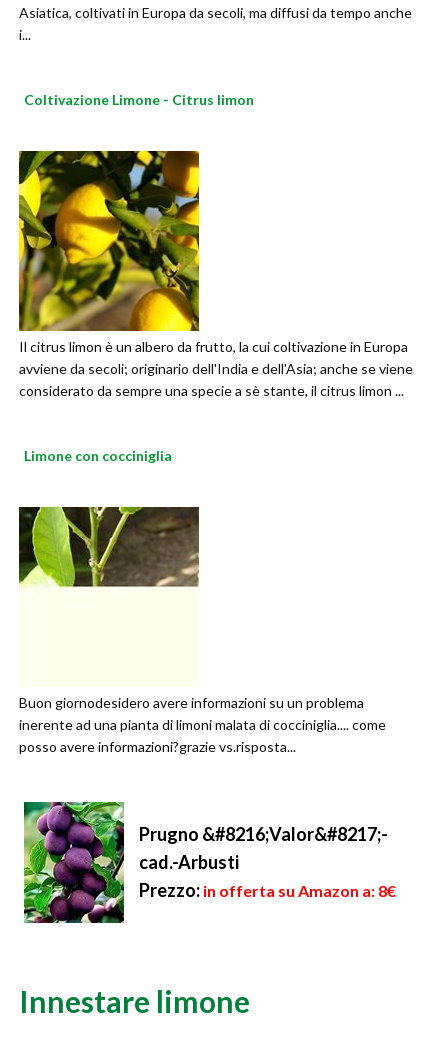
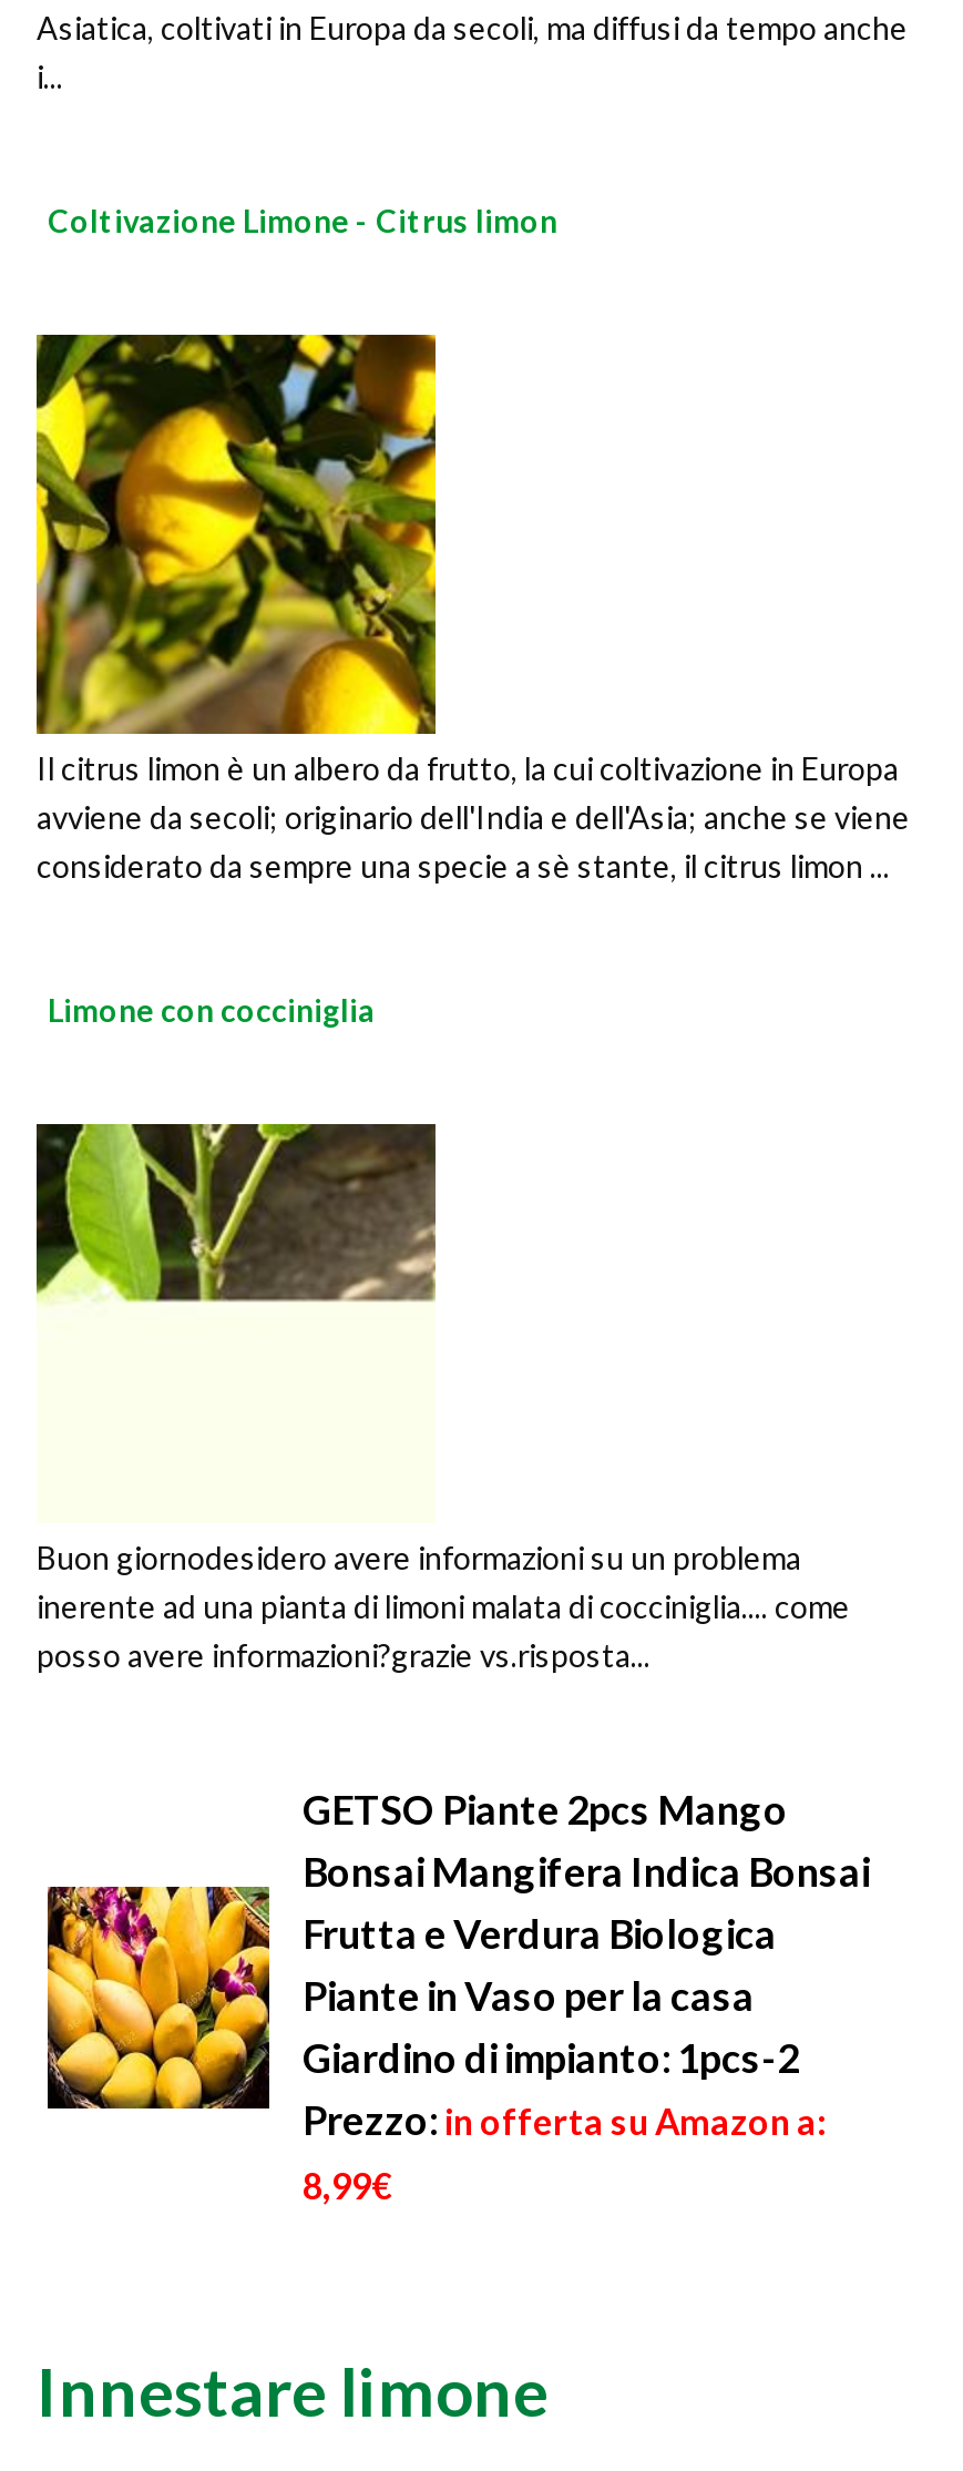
[23,801,396,924] [image] | Prugno &#8216;Valor&#8217;- | cad.-Arbusti | Prezzo: in offerta su Amazon a: 8€ -> [45,1784,870,2205] [image] | GETSO Piante 2pcs Mango | Bonsai Mangifera Indica Bonsai | Frutta e Verdura Biologica | Piante in Vaso per la casa | Giardino di impianto: 1pcs-2 | Prezzo: in offerta su Amazon a: | 8,99€

